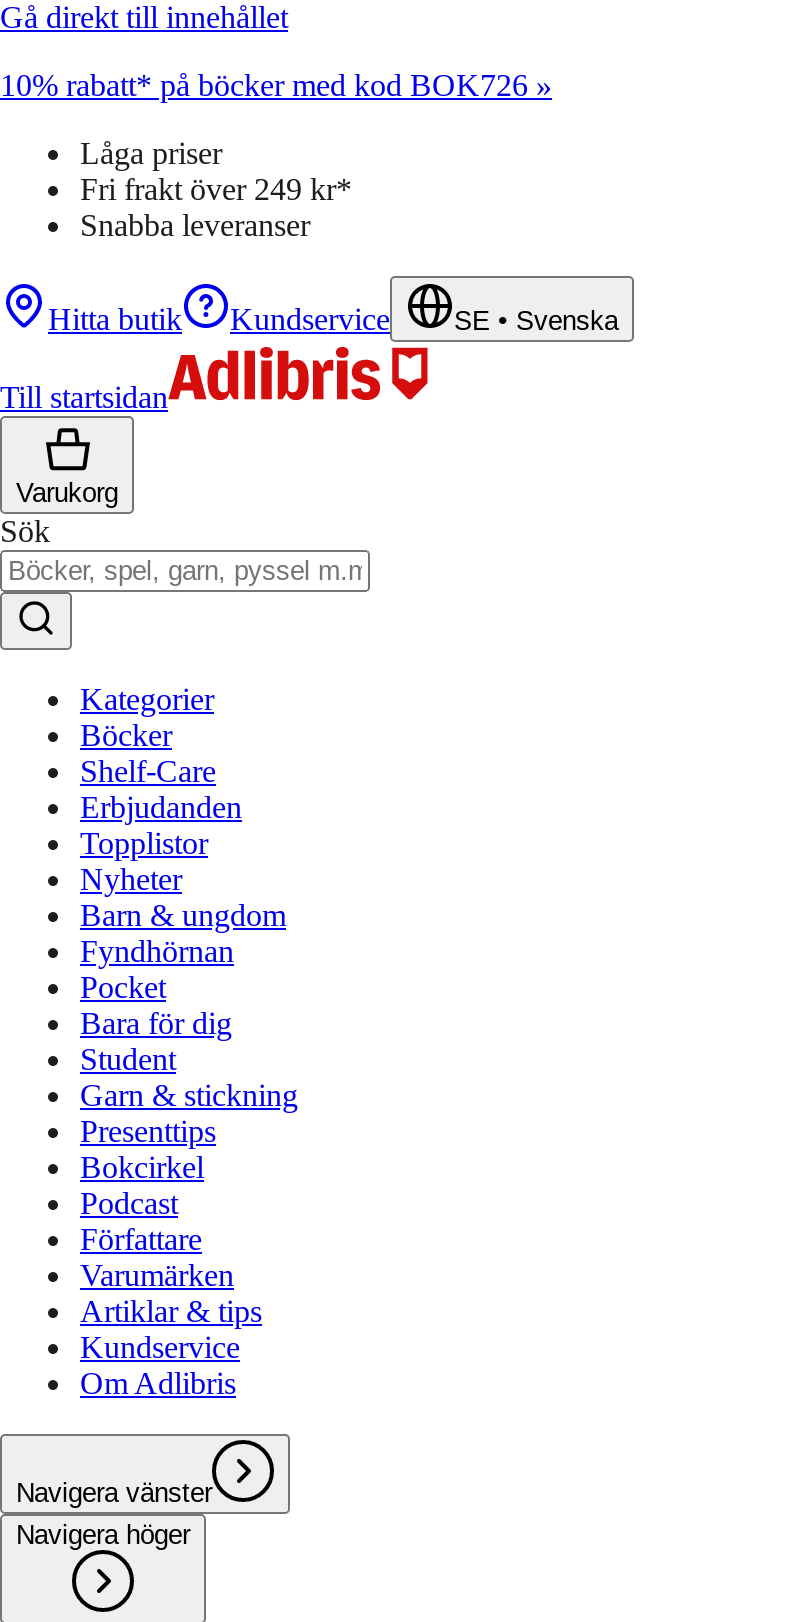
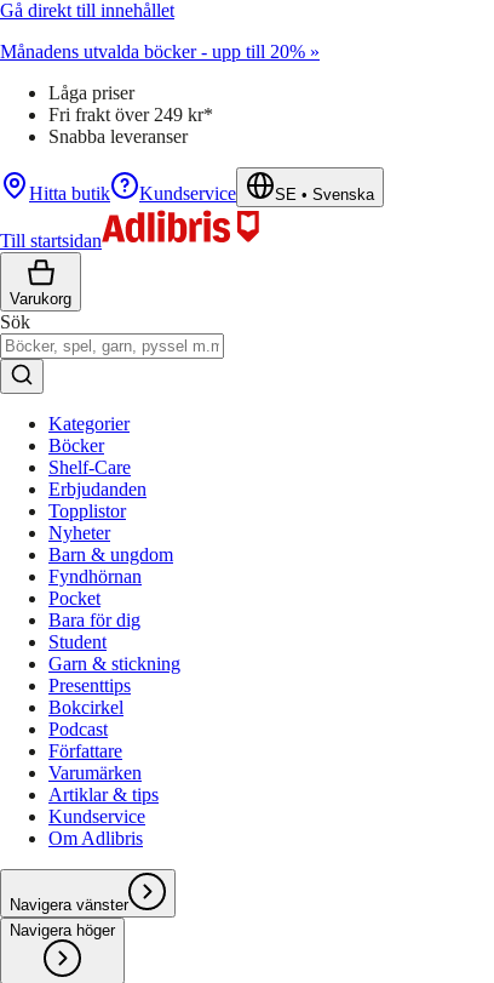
[0,68,552,102] 10% rabatt* på böcker med kod BOK726 » -> [0,41,320,62] Månadens utvalda böcker - upp till 20% »

